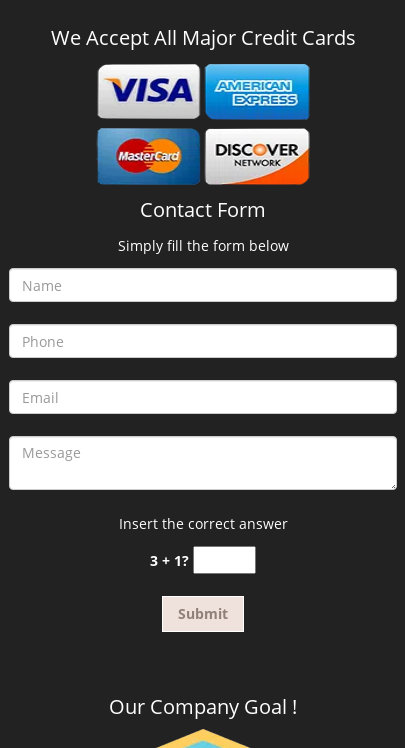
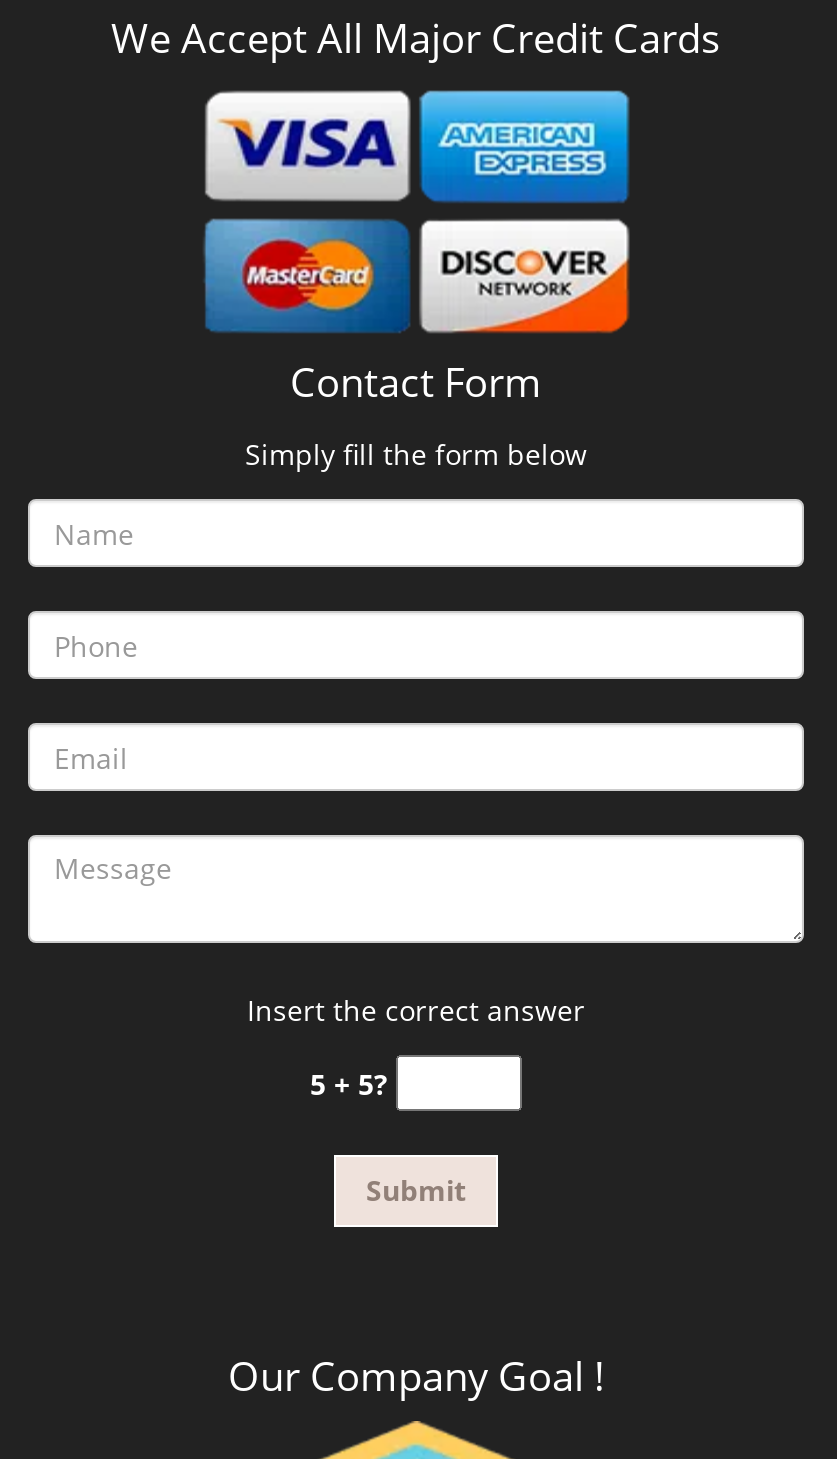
[150,551,189,570] 3 + 1? -> [310,1065,388,1103] 5 + 5?

